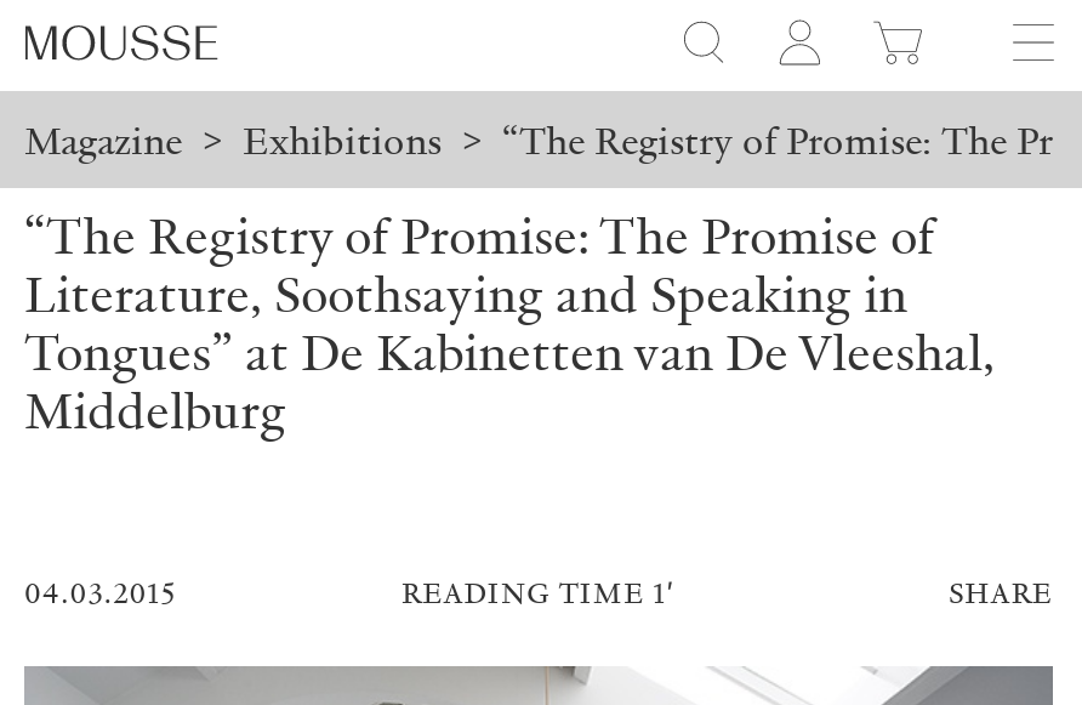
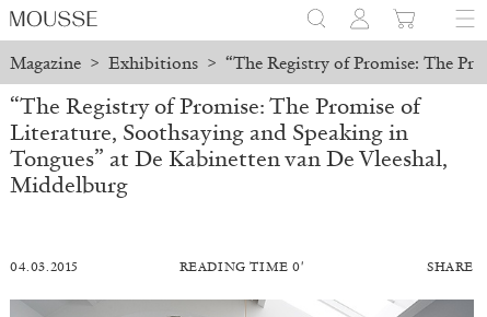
[402,578,676,612] READING TIME 1′ -> [179,260,305,275] READING TIME 0′

